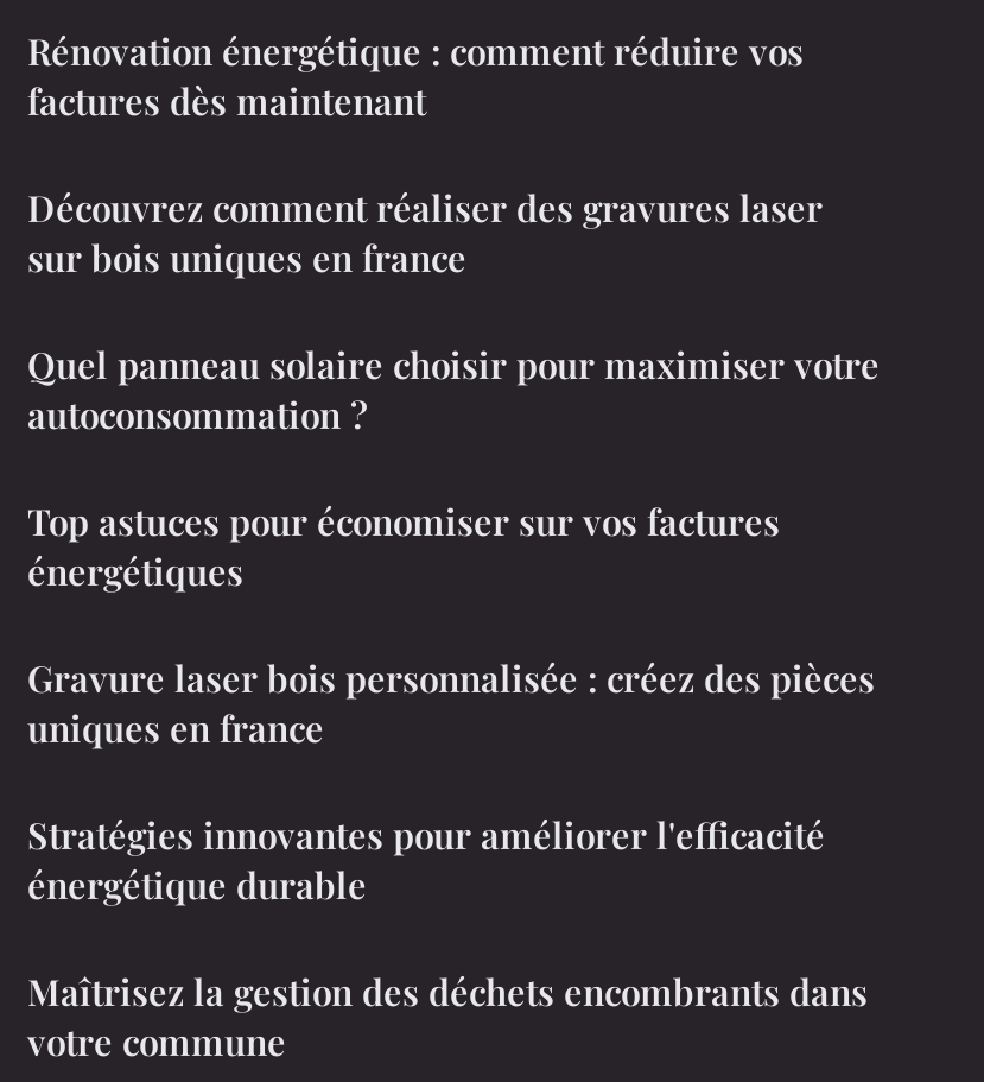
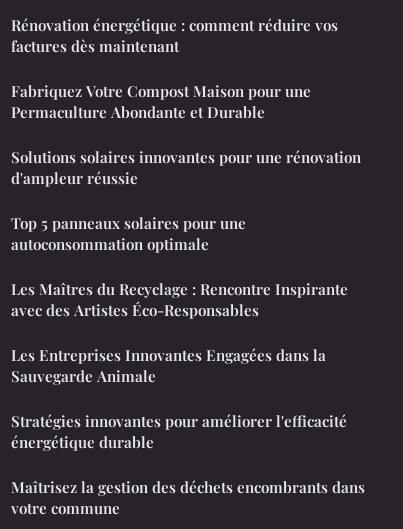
[27,183,880,751] Découvrez comment réaliser des gravures laser | sur bois uniques en france | Quel panneau solaire choisir pour maximiser votre | autoconsommation ? | Top astuces pour économiser sur vos factures | énergétiques | Gravure laser bois personnalisée : créez des pièces | uniques en france -> [11,81,361,386] Fabriquez Votre Compost Maison pour une | Permaculture Abondante et Durable | Solutions solaires innovantes pour une rénovation | d'ampleur réussie | Top 5 panneaux solaires pour une | autoconsommation optimale | Les Maîtres du Recyclage : Rencontre Inspirante | avec des Artistes Éco-Responsables | Les Entreprises Innovantes Engagées dans la | Sauvegarde Animale

